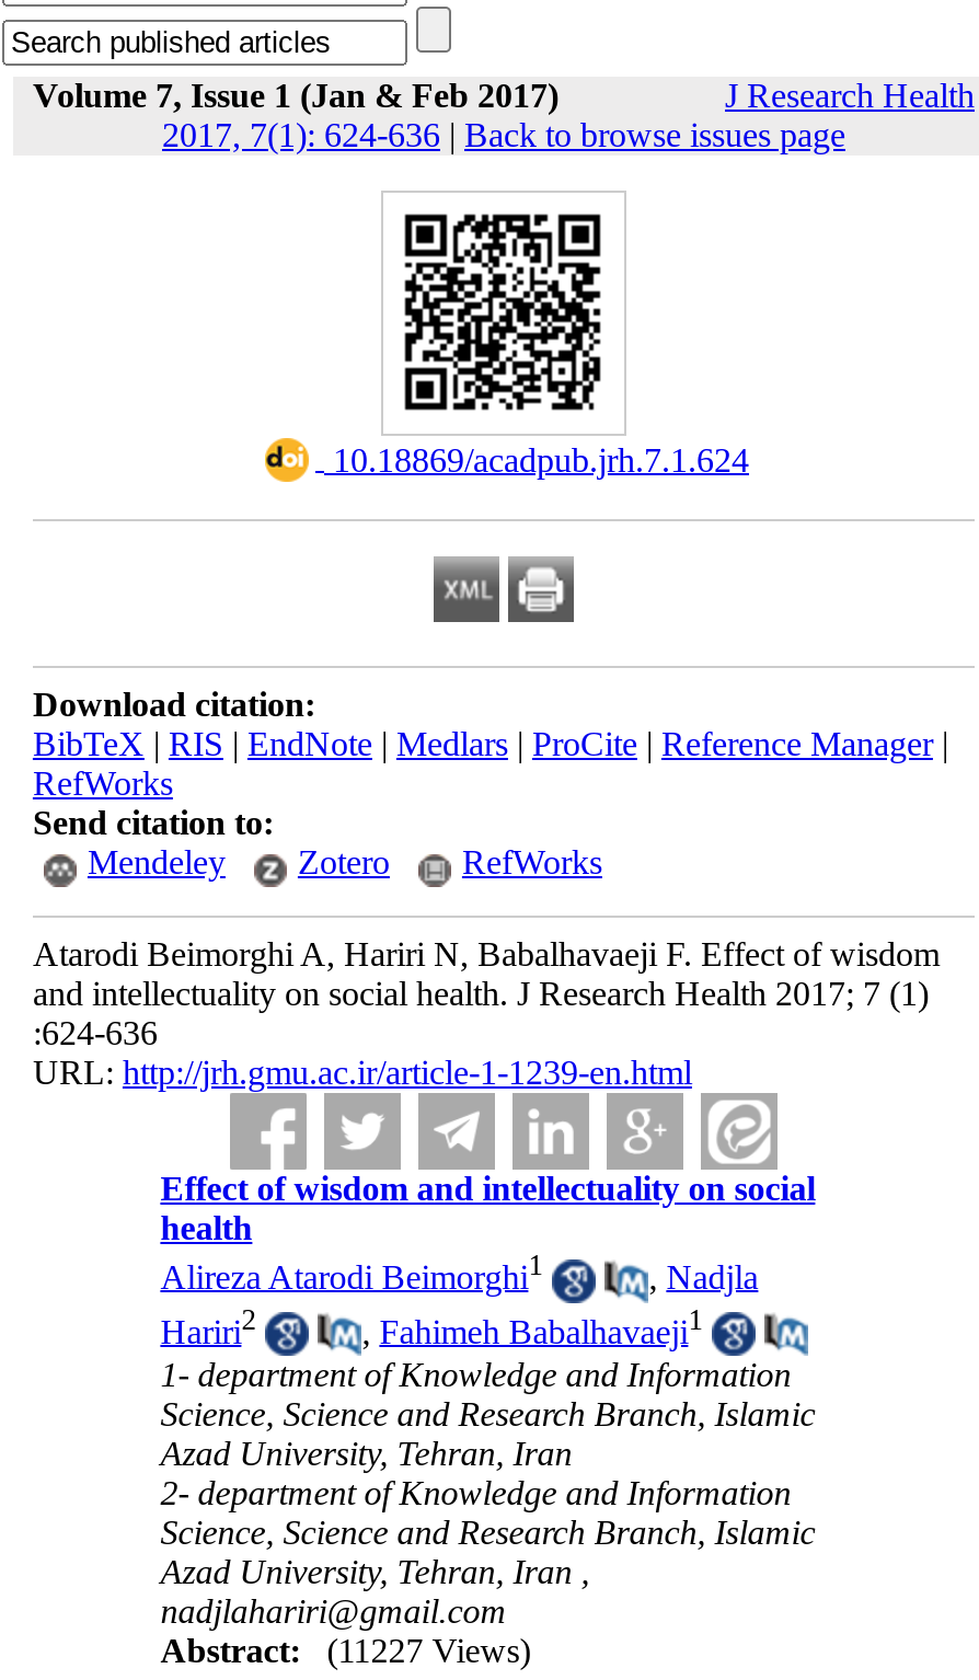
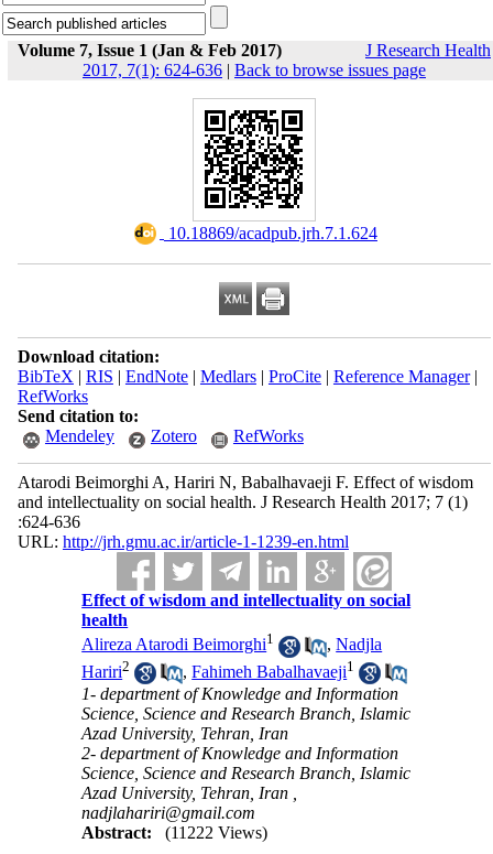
[160,1632,530,1670] Abstract: (11227 Views) -> [82,823,268,842] Abstract: (11222 Views)

